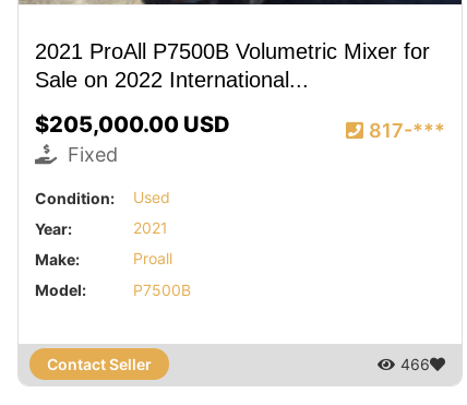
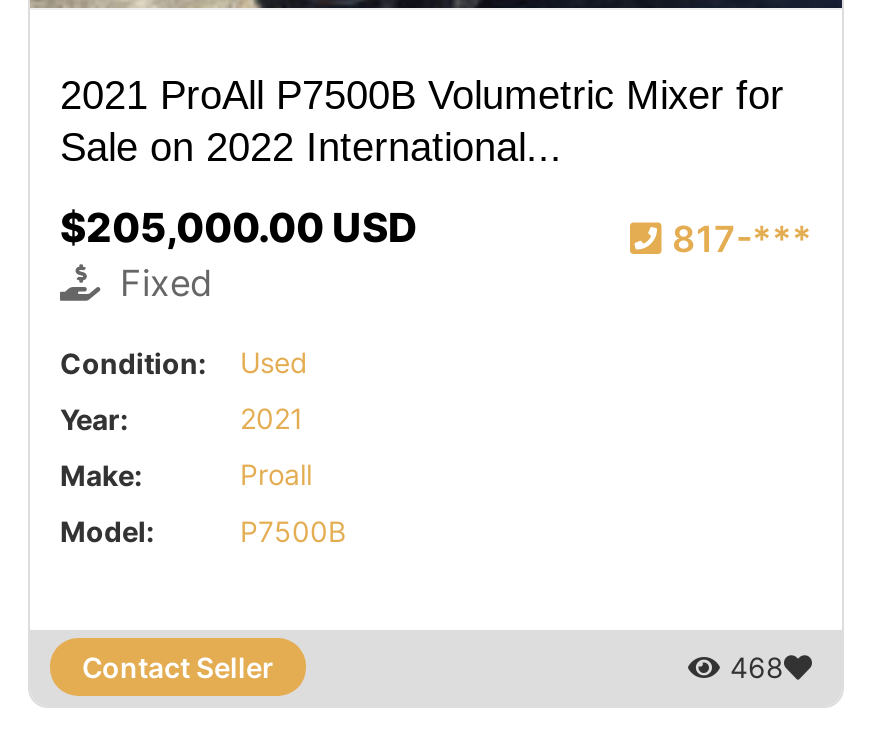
[400,354,430,373] 466 -> [730,649,784,683] 468

